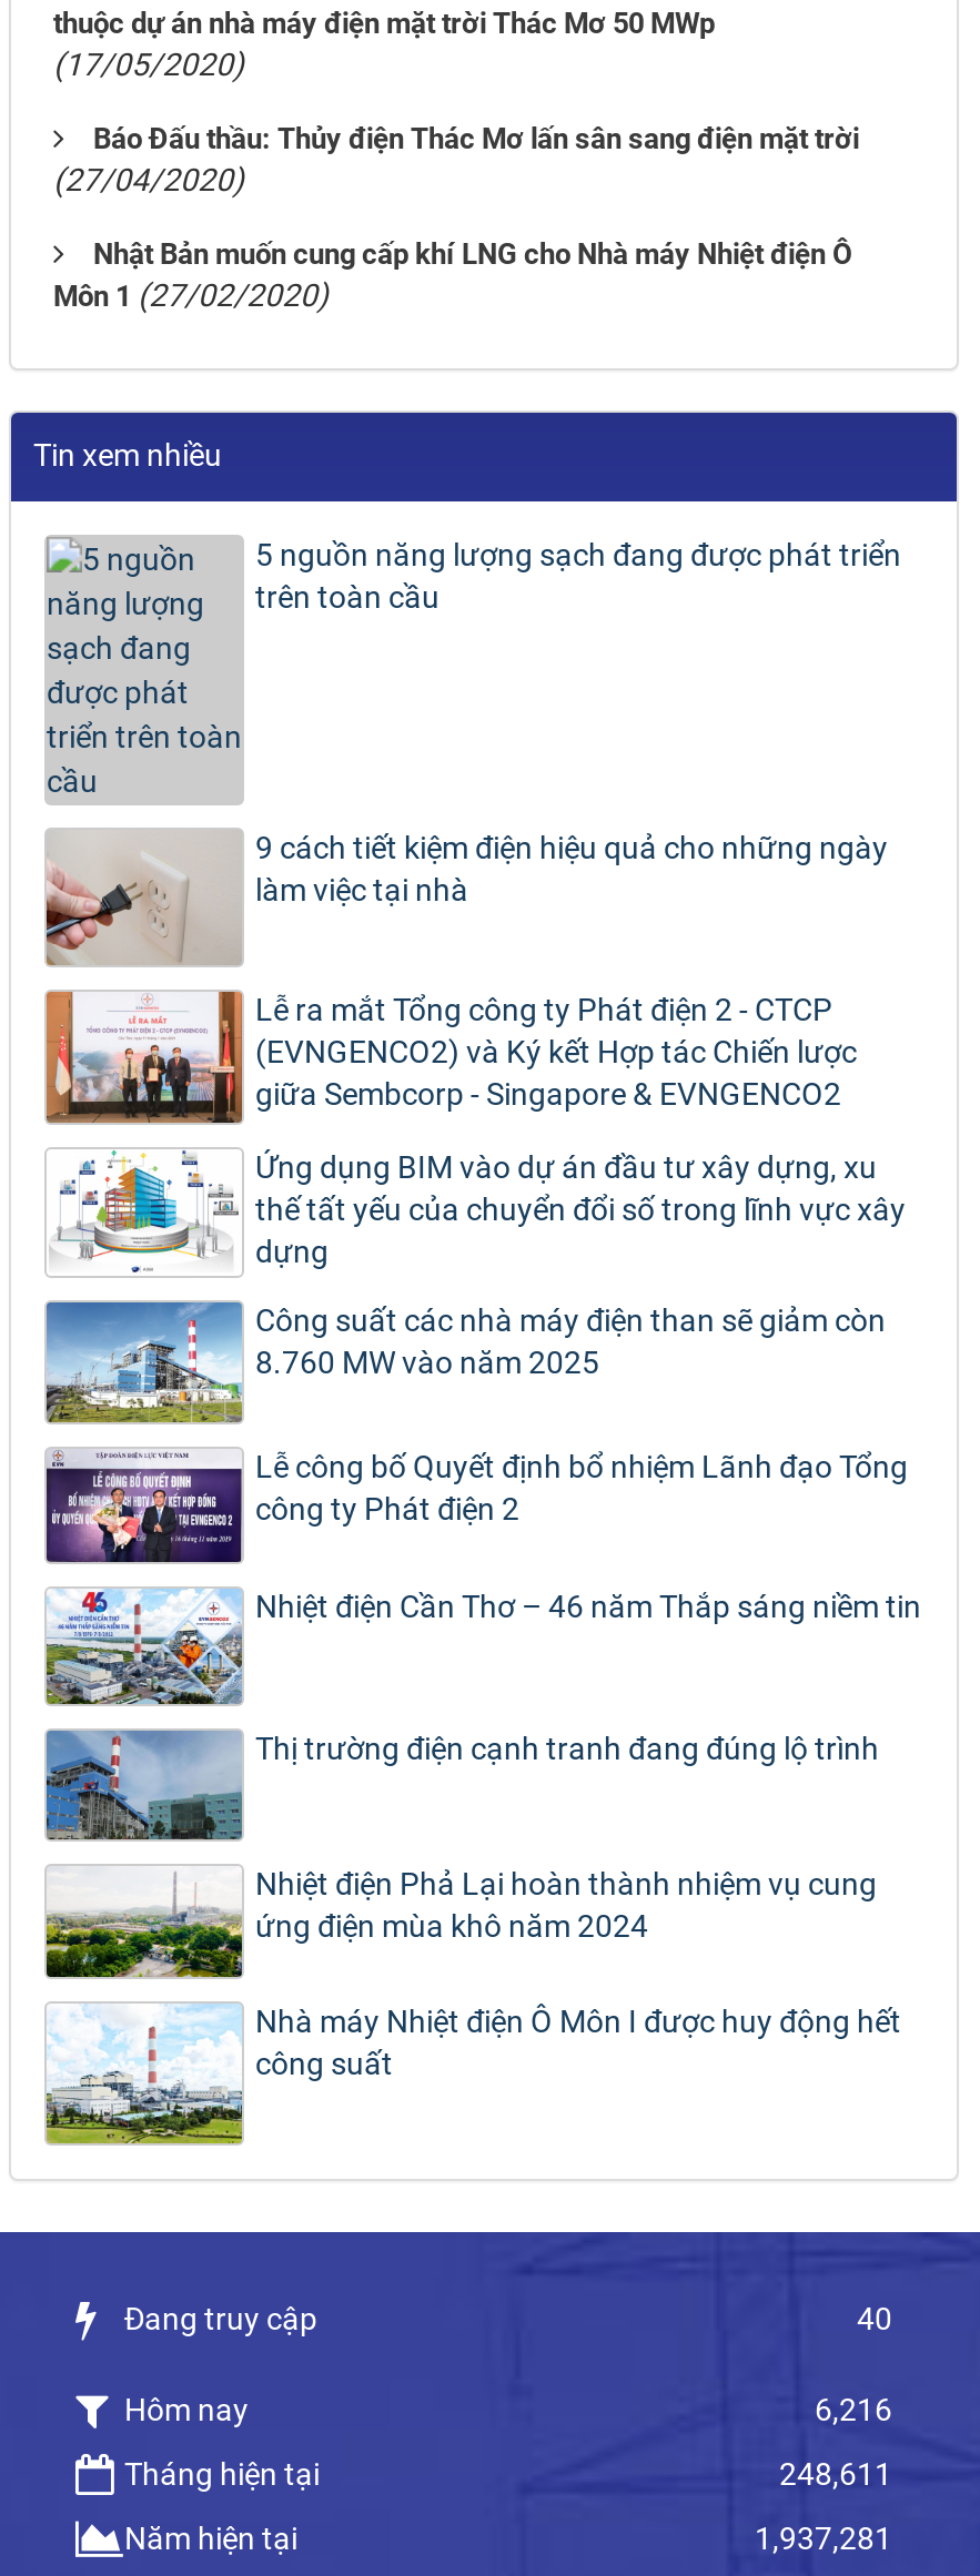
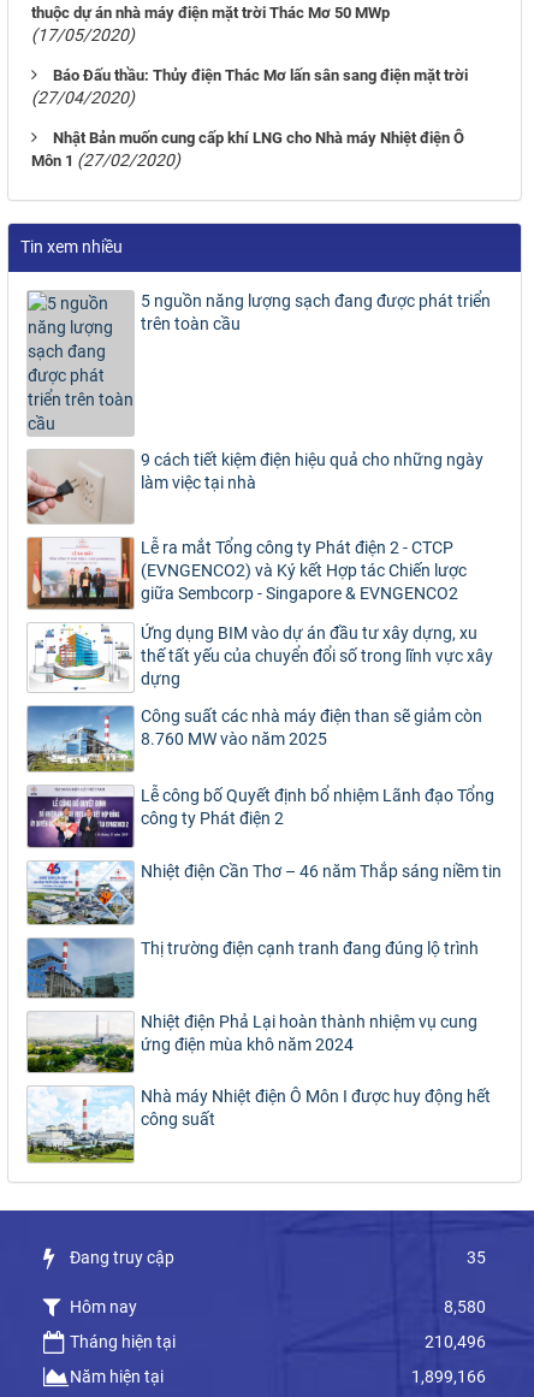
[857,2301,892,2337] 40 -> [467,1248,486,1267] 35
[815,2392,892,2428] 6,216 -> [444,1297,486,1317] 8,580
[779,2456,892,2492] 248,611 -> [425,1332,486,1351] 210,496
[755,2521,892,2556] 1,937,281 -> [411,1367,486,1386] 1,899,166

